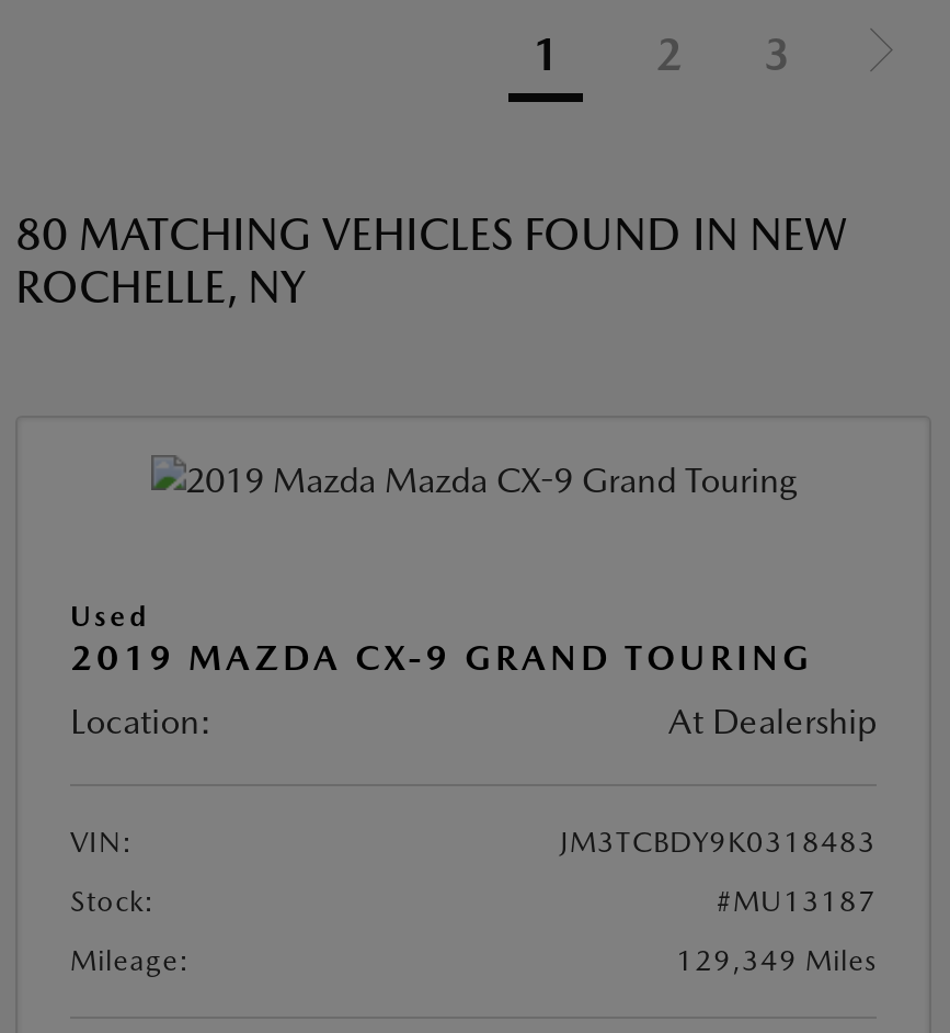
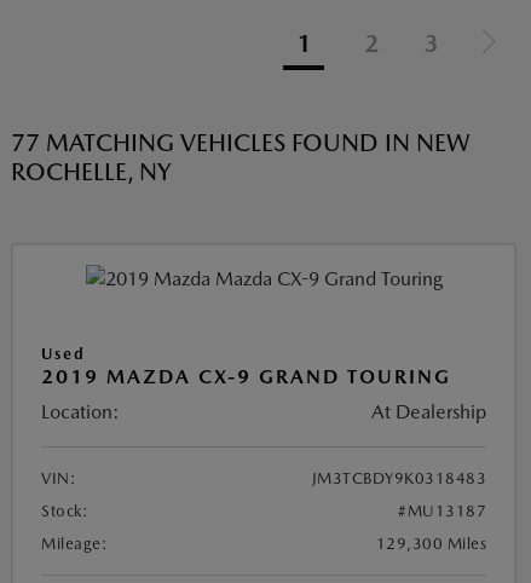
[15,207,848,260] 80 MATCHING VEHICLES FOUND IN NEW -> [11,128,471,157] 77 MATCHING VEHICLES FOUND IN NEW
[676,945,877,978] 129,349 Miles -> [376,535,486,553] 129,300 Miles

